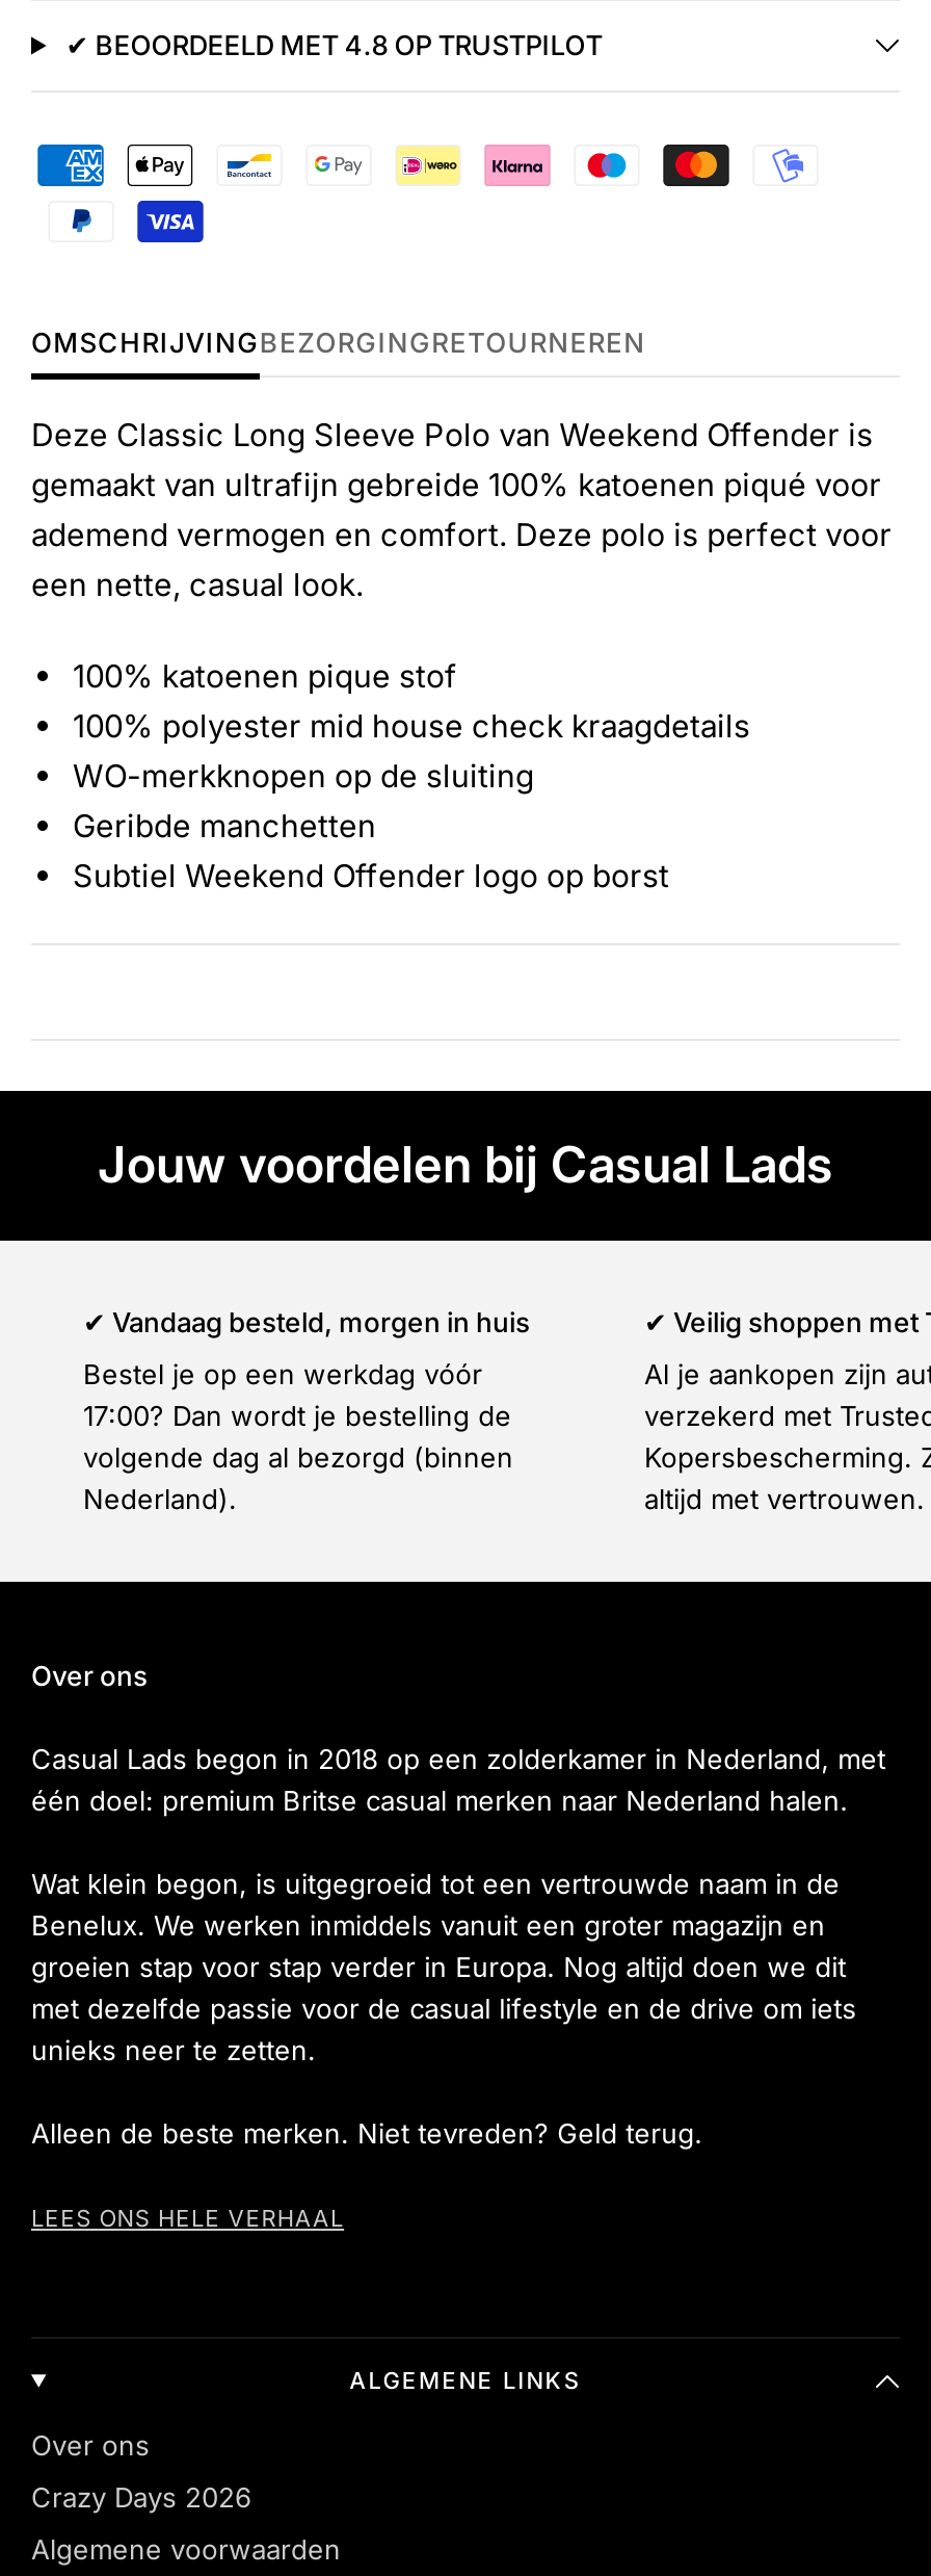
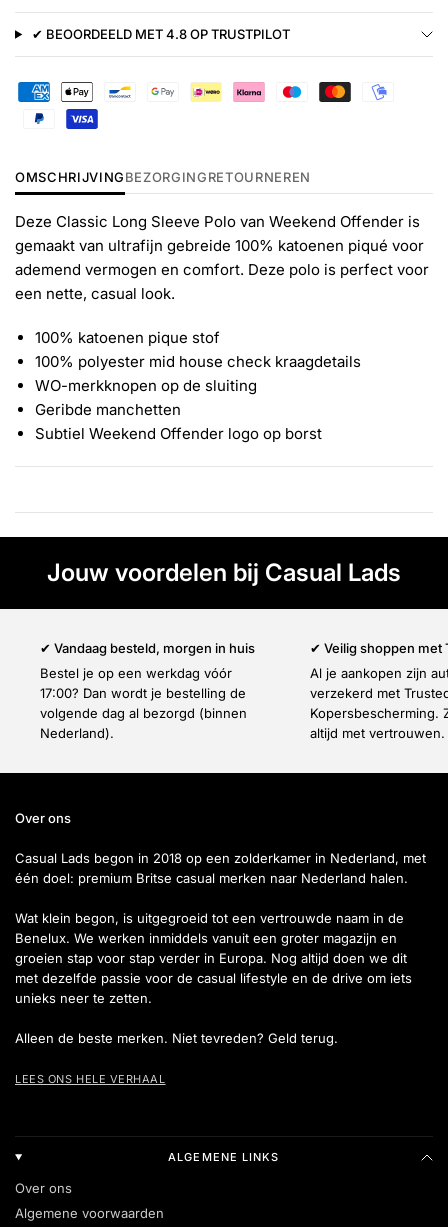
[31,2480,251,2513] Crazy Days 2026 -> none

